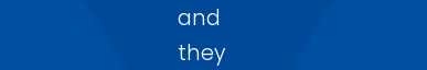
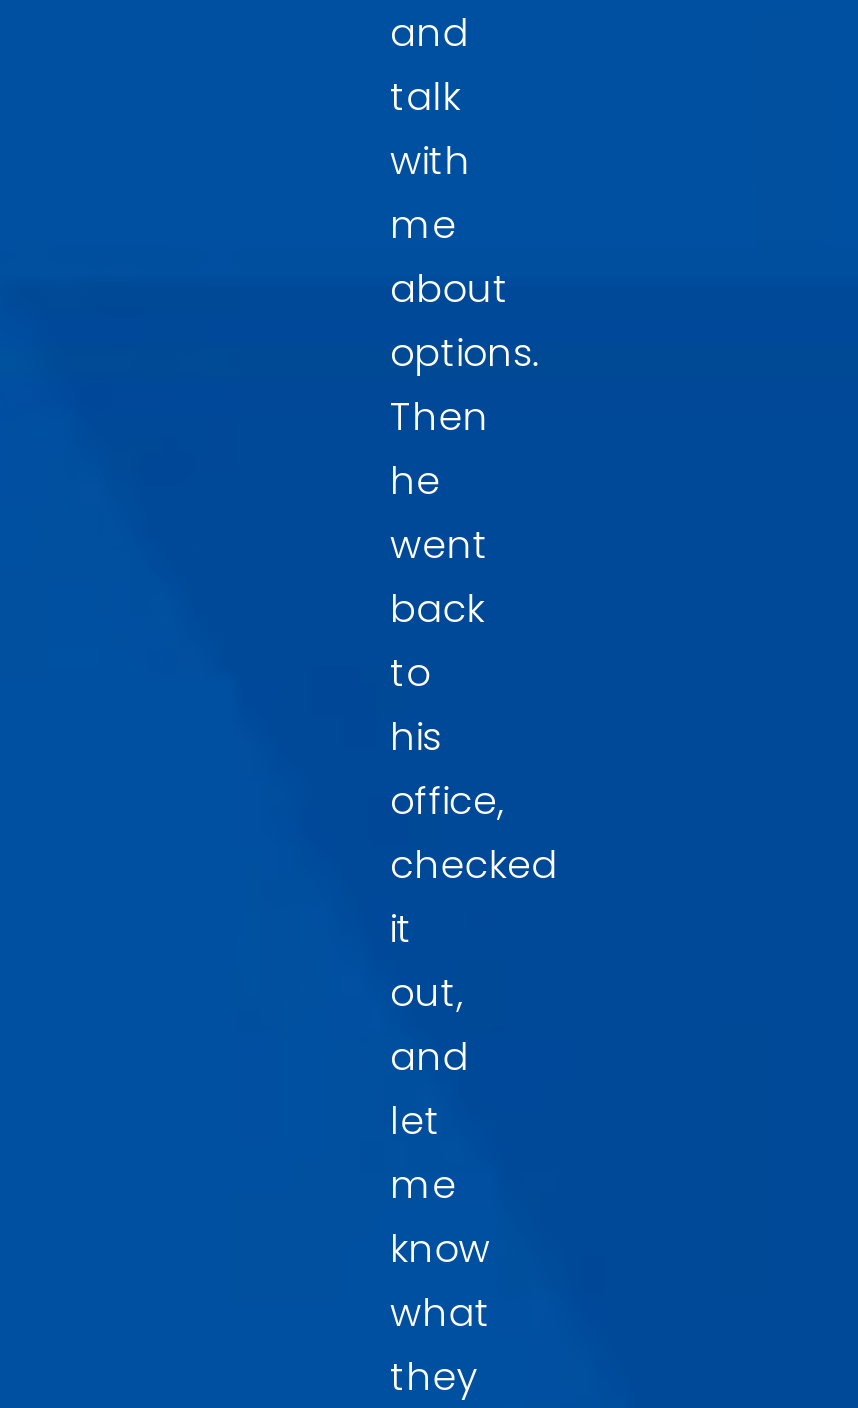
none -> [390,69,557,1339] talk | with | me | about | options. | Then | he | went | back | to | his | office, | checked | it | out, | and | let | me | know | what

